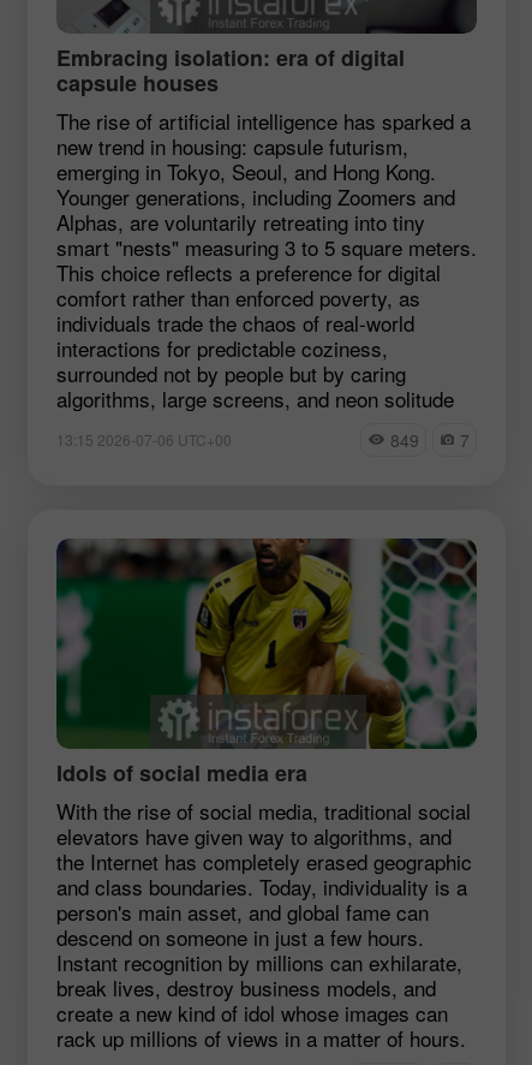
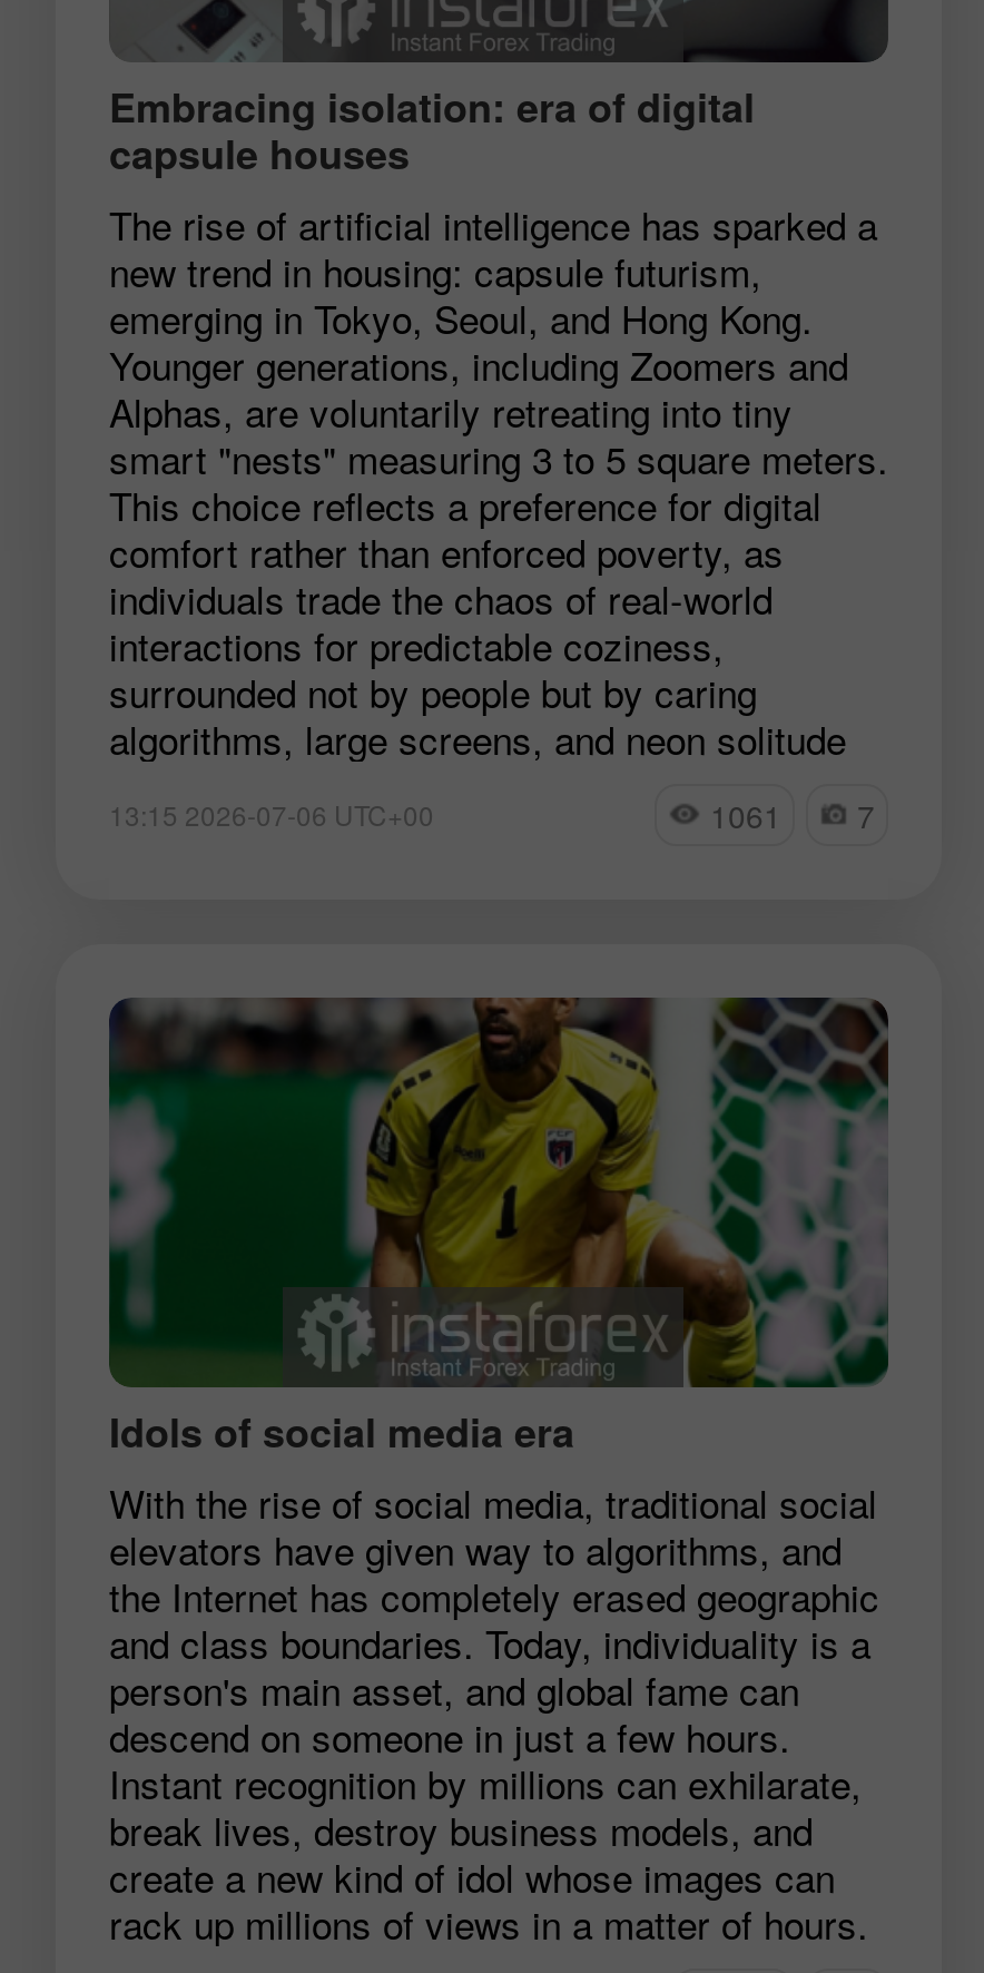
[390,428,470,452] 849 7 -> [710,793,875,837] 1061 7

